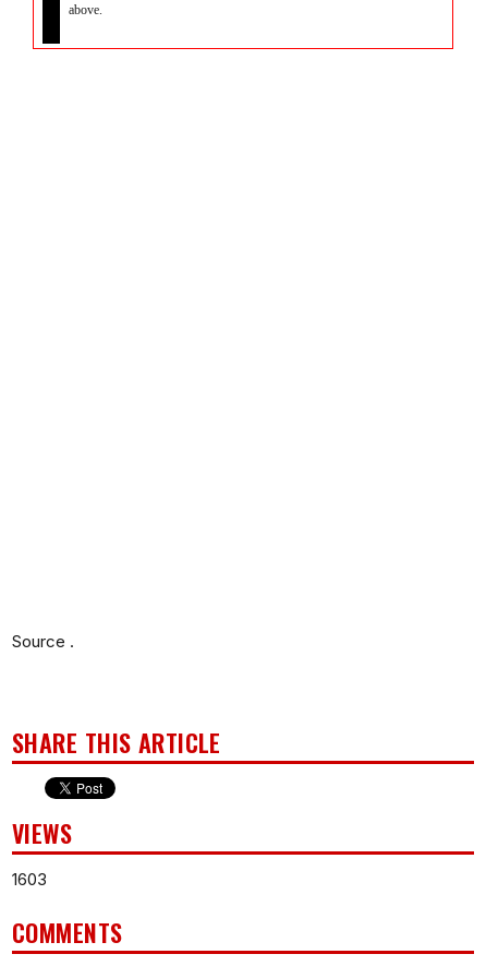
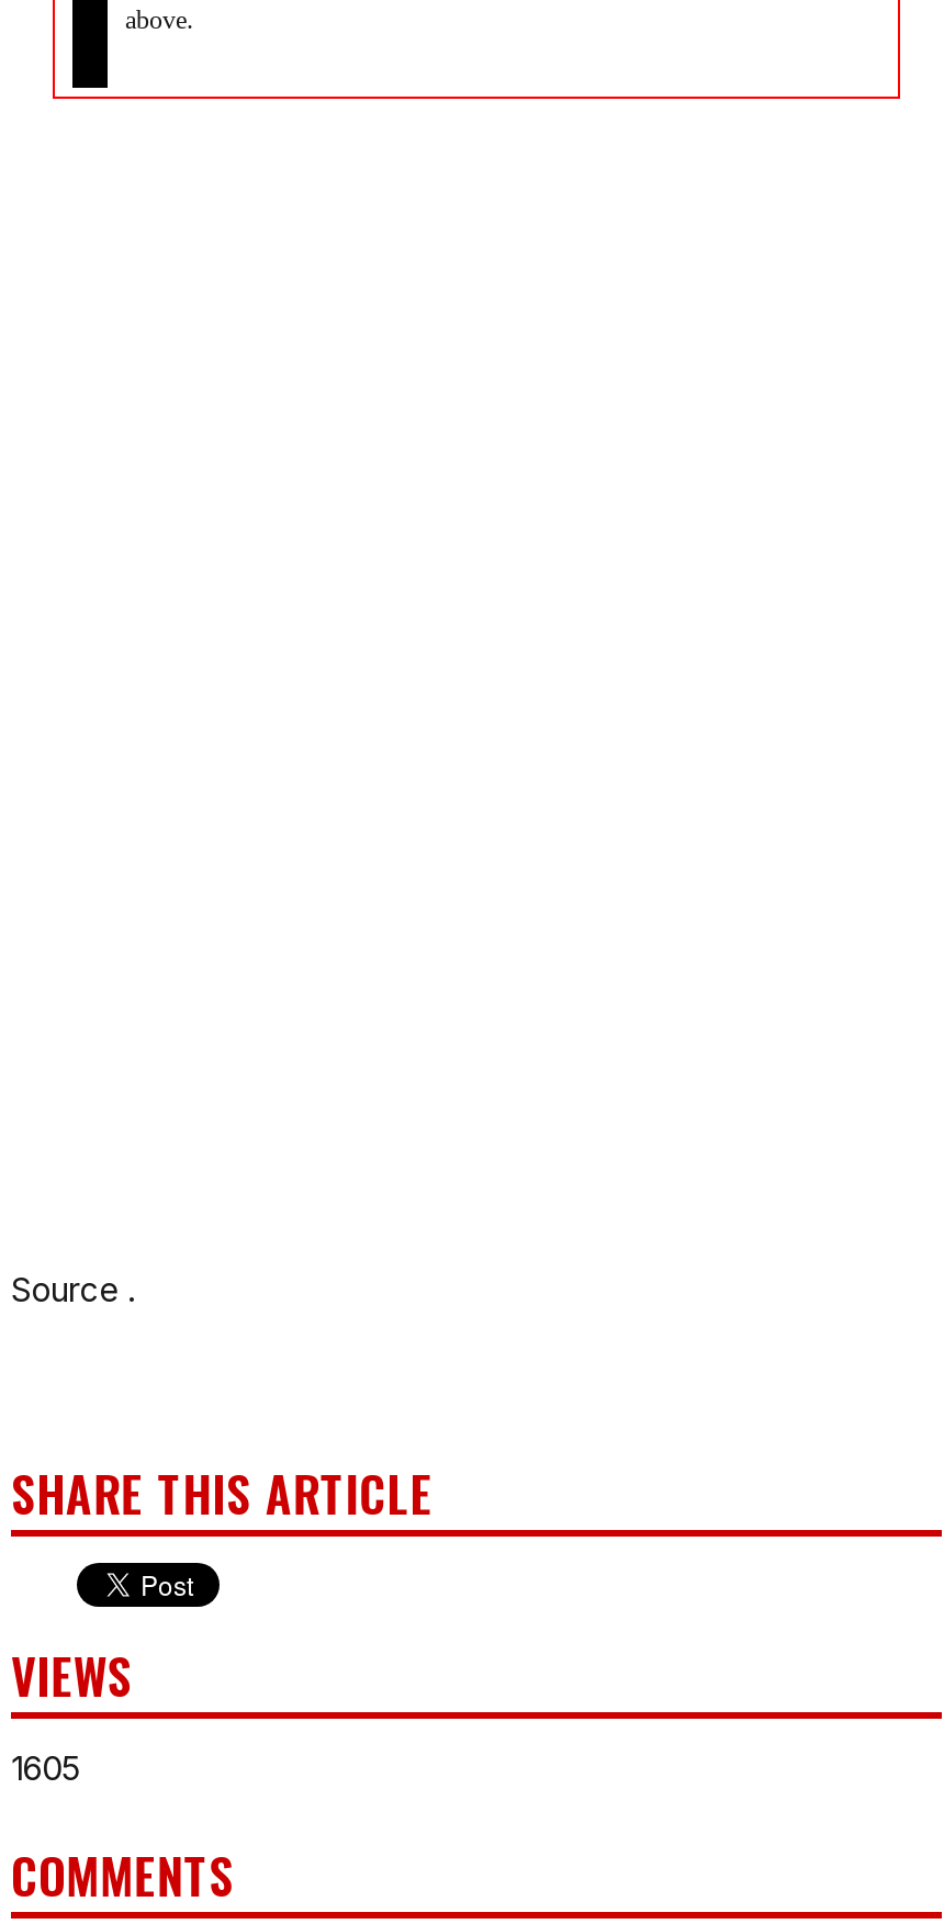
[12,869,47,890] 1603 -> [11,1747,81,1789] 1605

